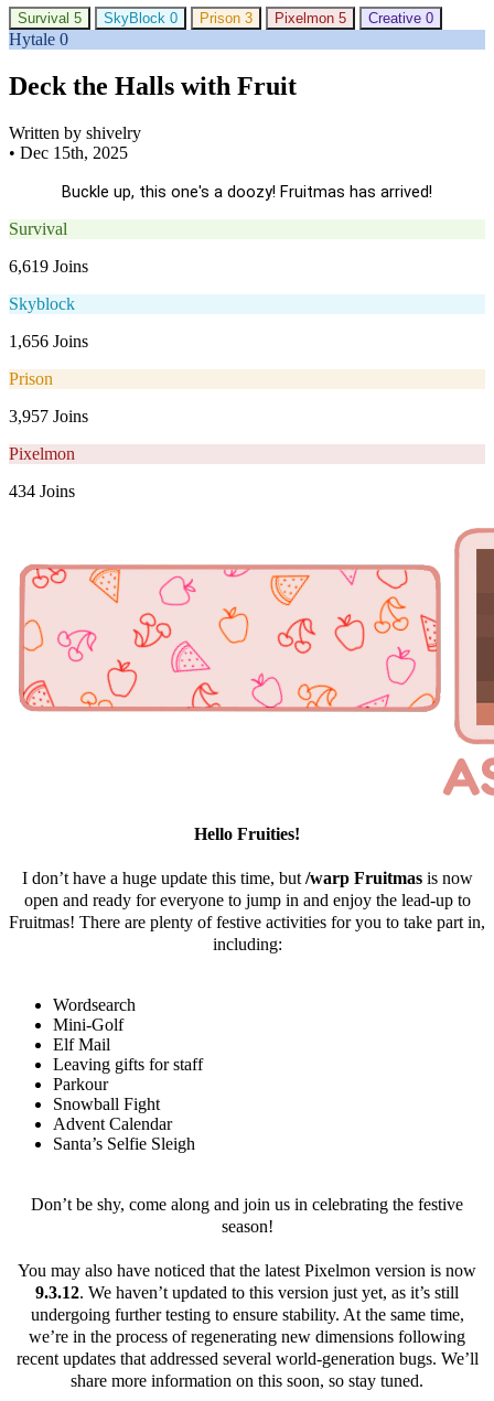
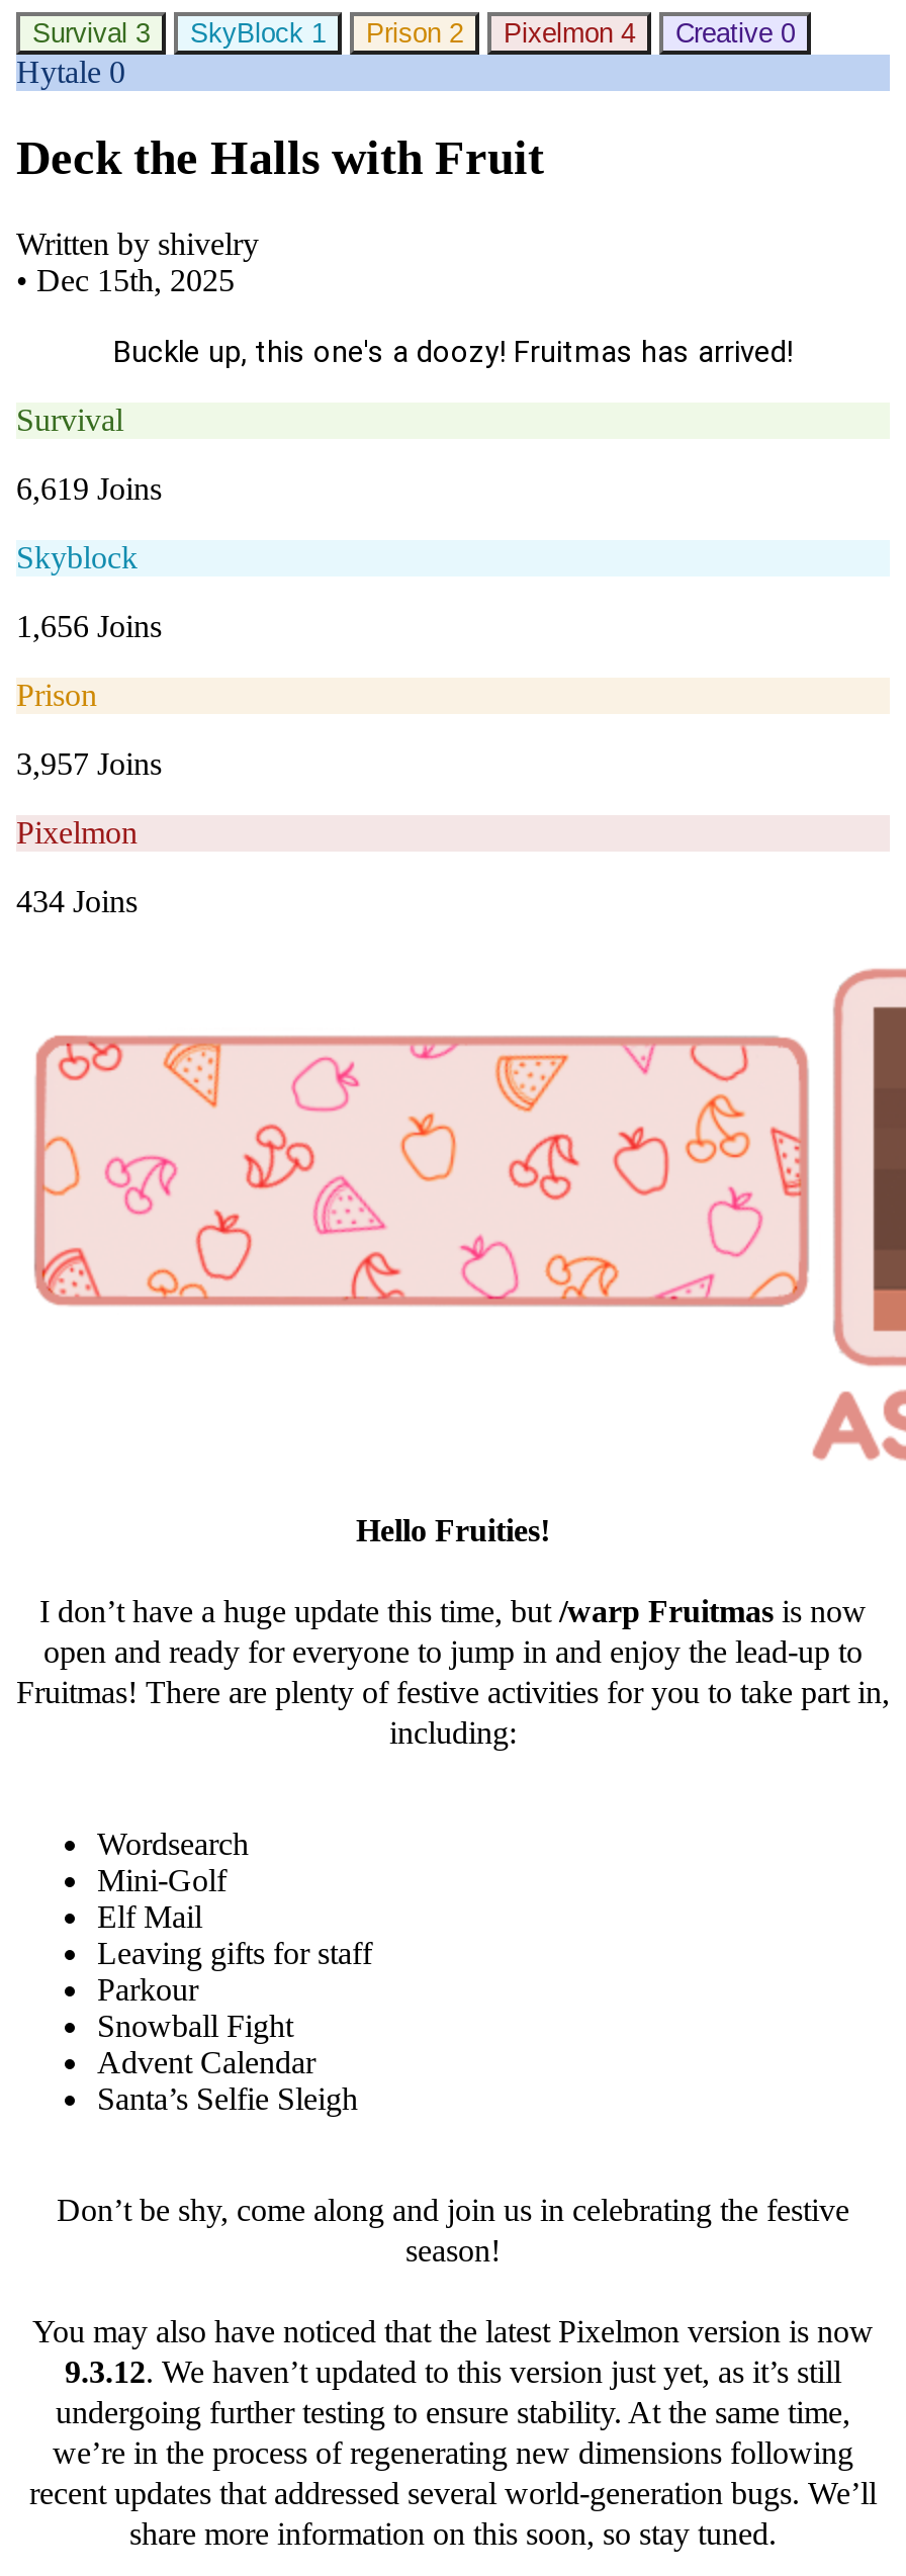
[18,10,82,27] Survival 5 -> [32,19,150,49] Survival 3
[104,10,178,27] SkyBlock 0 -> [190,19,326,49] SkyBlock 1
[200,10,253,27] Prison 3 -> [366,19,463,49] Prison 2
[275,10,346,27] Pixelmon 5 -> [504,19,635,49] Pixelmon 4

